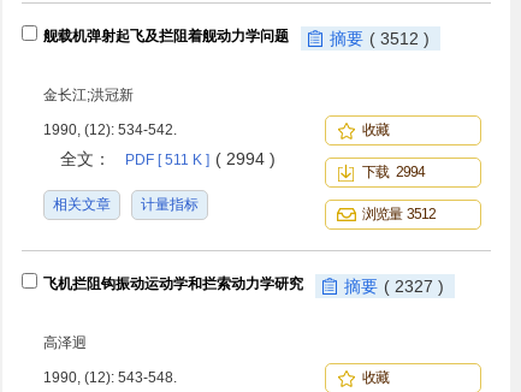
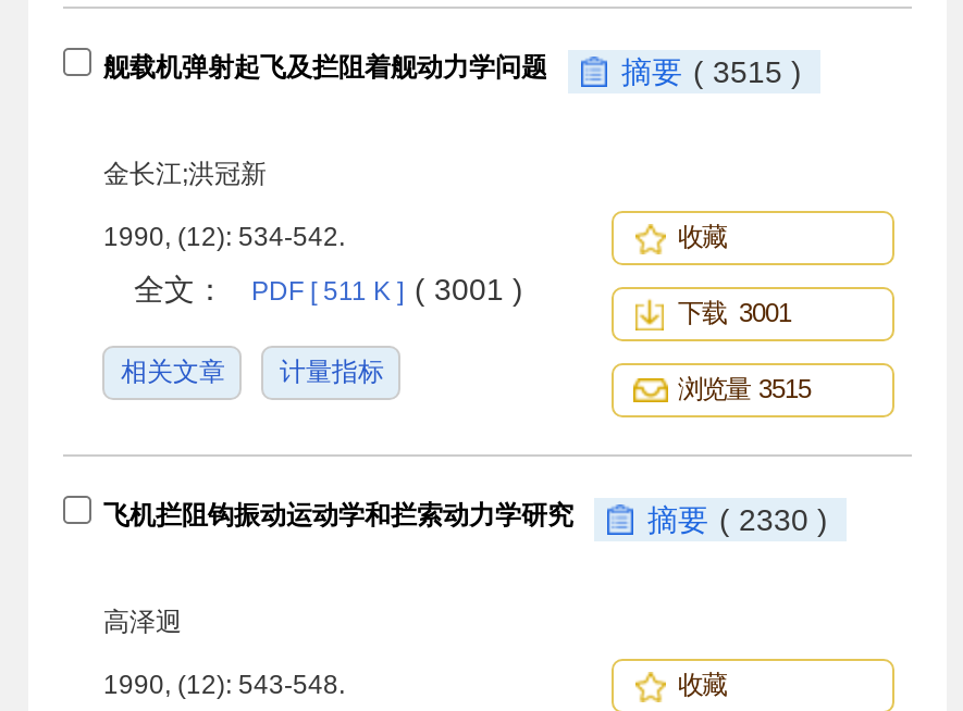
[330,29,430,48] 摘要 ( 3512 ) -> [621,54,802,89] 摘要 ( 3515 )
[61,149,276,168] 全文： PDF [ 511 K ] ( 2994 ) -> [134,272,523,307] 全文： PDF [ 511 K ] ( 3001 )
[362,164,424,180] 下载 2994 -> [678,298,791,328] 下载 3001
[362,206,435,222] 浏览量 3512 -> [678,374,811,404] 浏览量 3515
[345,277,444,296] 摘要 ( 2327 ) -> [647,502,828,537] 摘要 ( 2330 )

